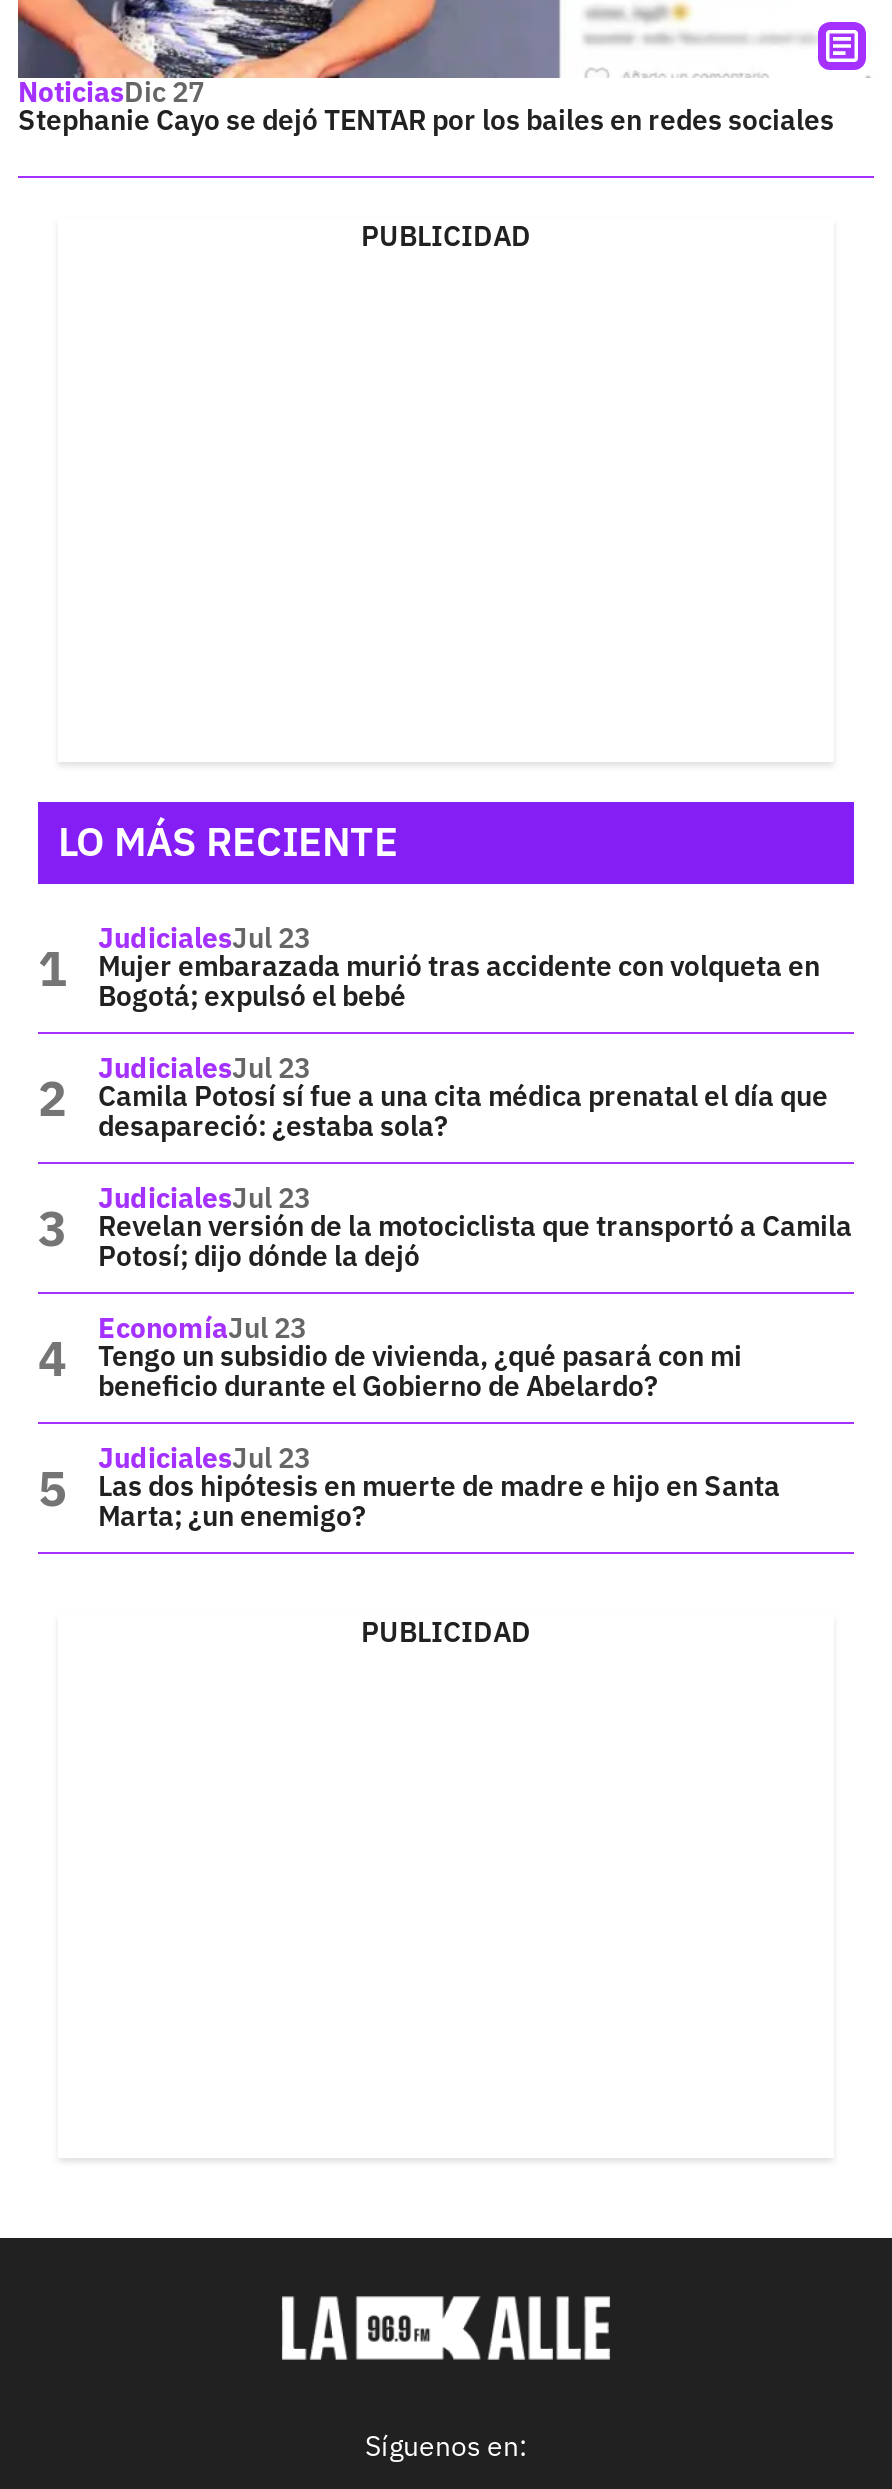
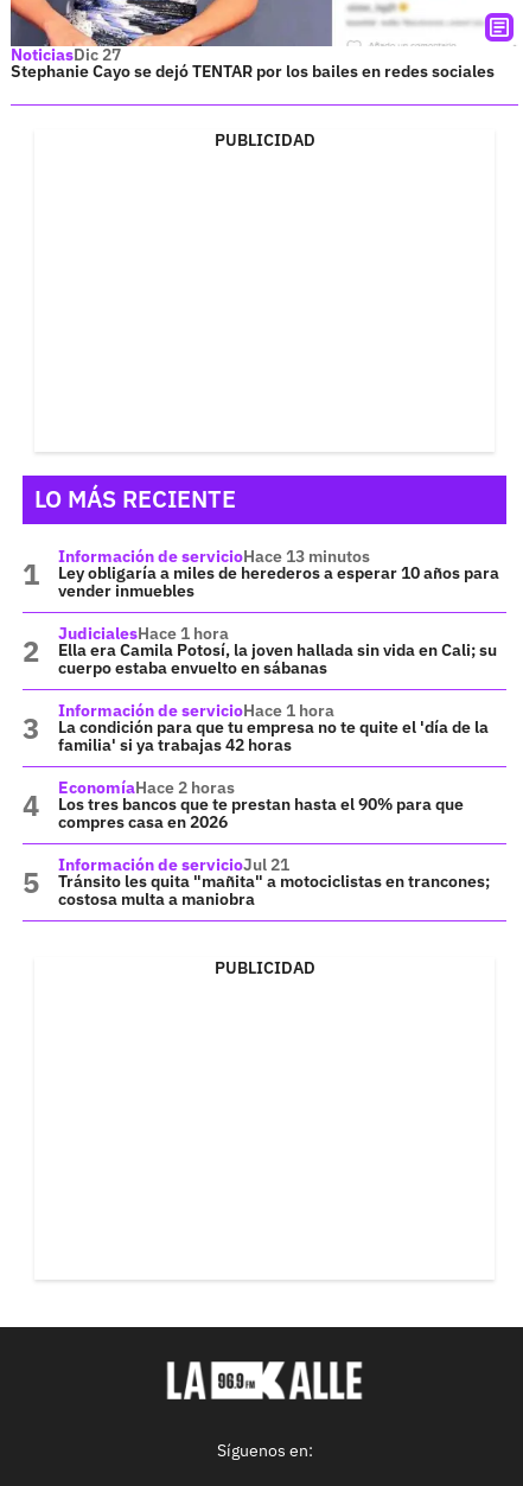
[98,920,820,1014] JudicialesJul 23 | Mujer embarazada murió tras accidente con volqueta en | Bogotá; expulsó el bebé -> [58,546,499,601] Información de servicioHace 13 minutos | Ley obligaría a miles de herederos a esperar 10 años para | vender inmuebles
[98,1050,828,1144] JudicialesJul 23 | Camila Potosí sí fue a una cita médica prenatal el día que | desapareció: ¿estaba sola? -> [58,623,497,678] JudicialesHace 1 hora | Ella era Camila Potosí, la joven hallada sin vida en Cali; su | cuerpo estaba envuelto en sábanas
[98,1180,852,1274] JudicialesJul 23 | Revelan versión de la motociclista que transportó a Camila | Potosí; dijo dónde la dejó -> [58,700,489,755] Información de servicioHace 1 hora | La condición para que tu empresa no te quite el 'día de la | familia' si ya trabajas 42 horas
[98,1310,742,1404] EconomíaJul 23 | Tengo un subsidio de vivienda, ¿qué pasará con mi | beneficio durante el Gobierno de Abelardo? -> [58,777,464,833] EconomíaHace 2 horas | Los tres bancos que te prestan hasta el 90% para que | compres casa en 2026
[98,1440,780,1534] JudicialesJul 23 | Las dos hipótesis en muerte de madre e hijo en Santa | Marta; ¿un enemigo? -> [58,854,490,910] Información de servicioJul 21 | Tránsito les quita "mañita" a motociclistas en trancones; | costosa multa a maniobra

